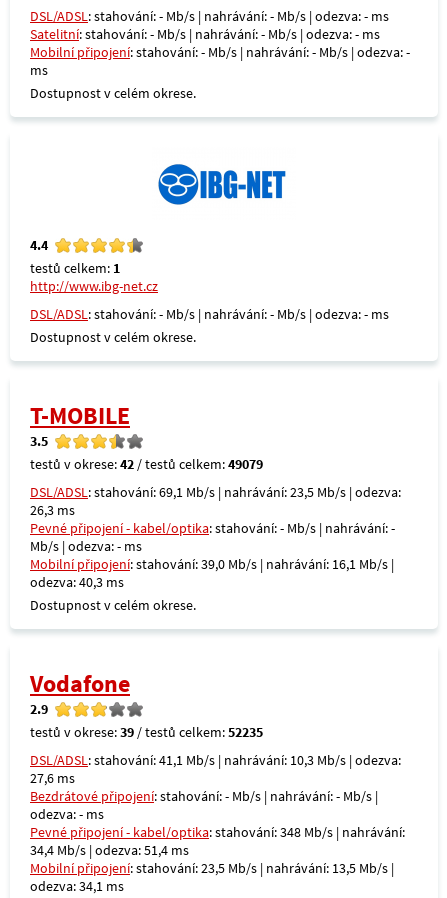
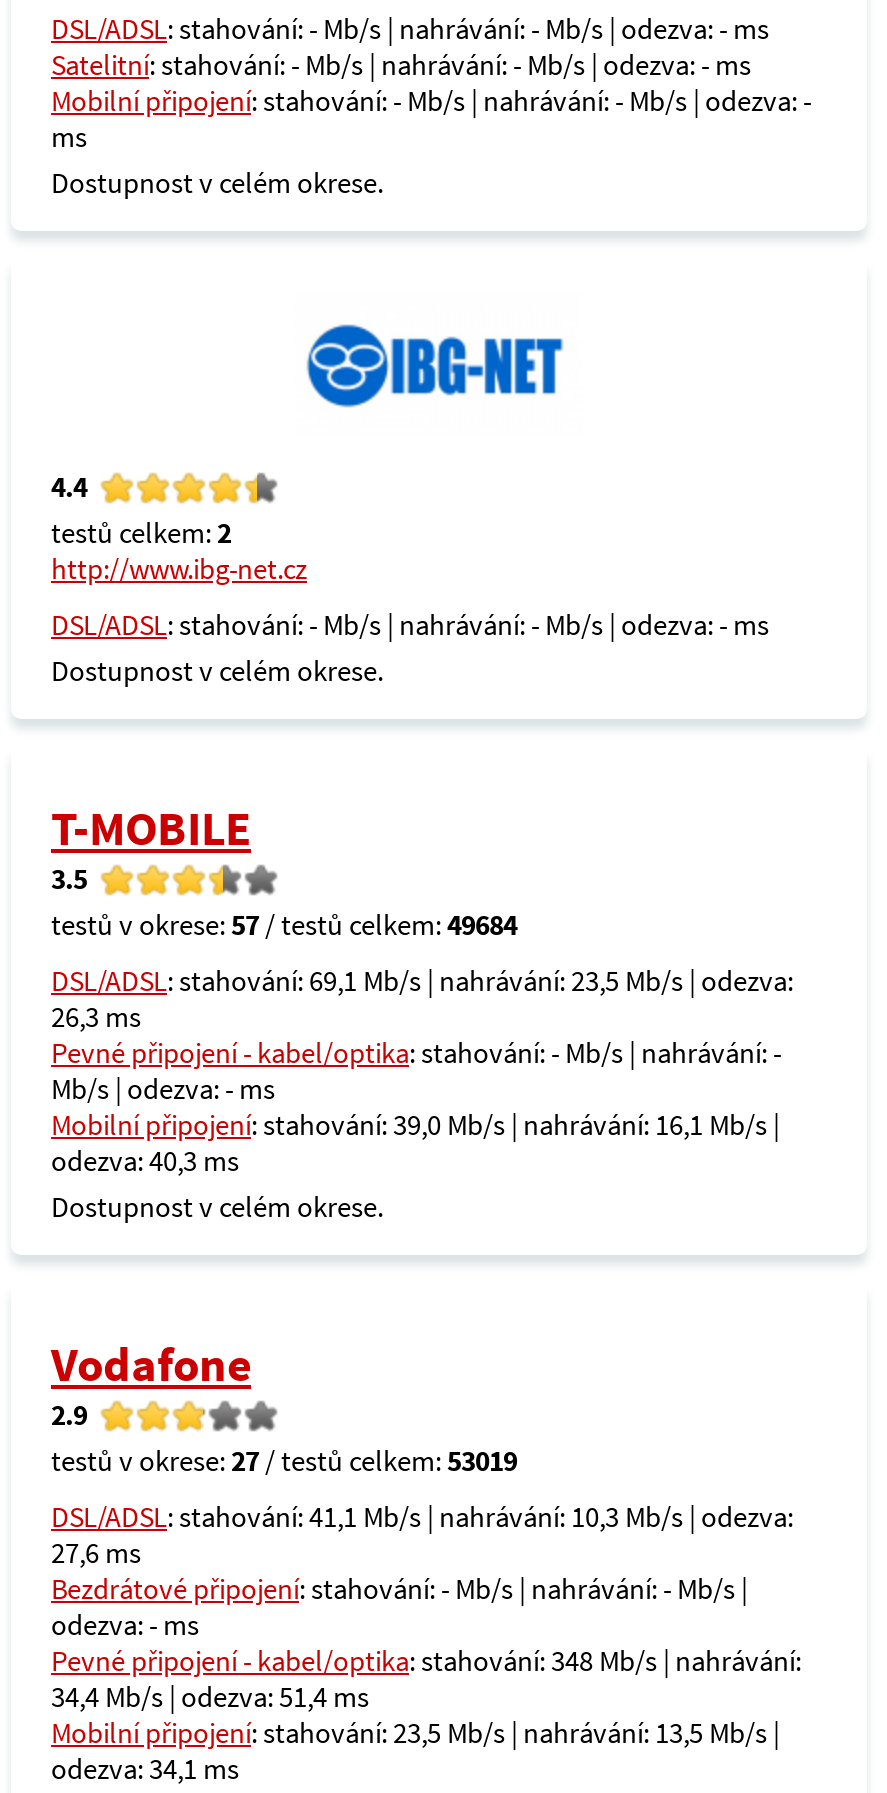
[30,259,120,277] testů celkem: 1 -> [51,515,231,551] testů celkem: 2
[30,455,263,473] testů v okrese: 42 / testů celkem: 49079 -> [51,907,517,943] testů v okrese: 57 / testů celkem: 49684
[30,723,263,741] testů v okrese: 39 / testů celkem: 52235 -> [51,1443,517,1479] testů v okrese: 27 / testů celkem: 53019

